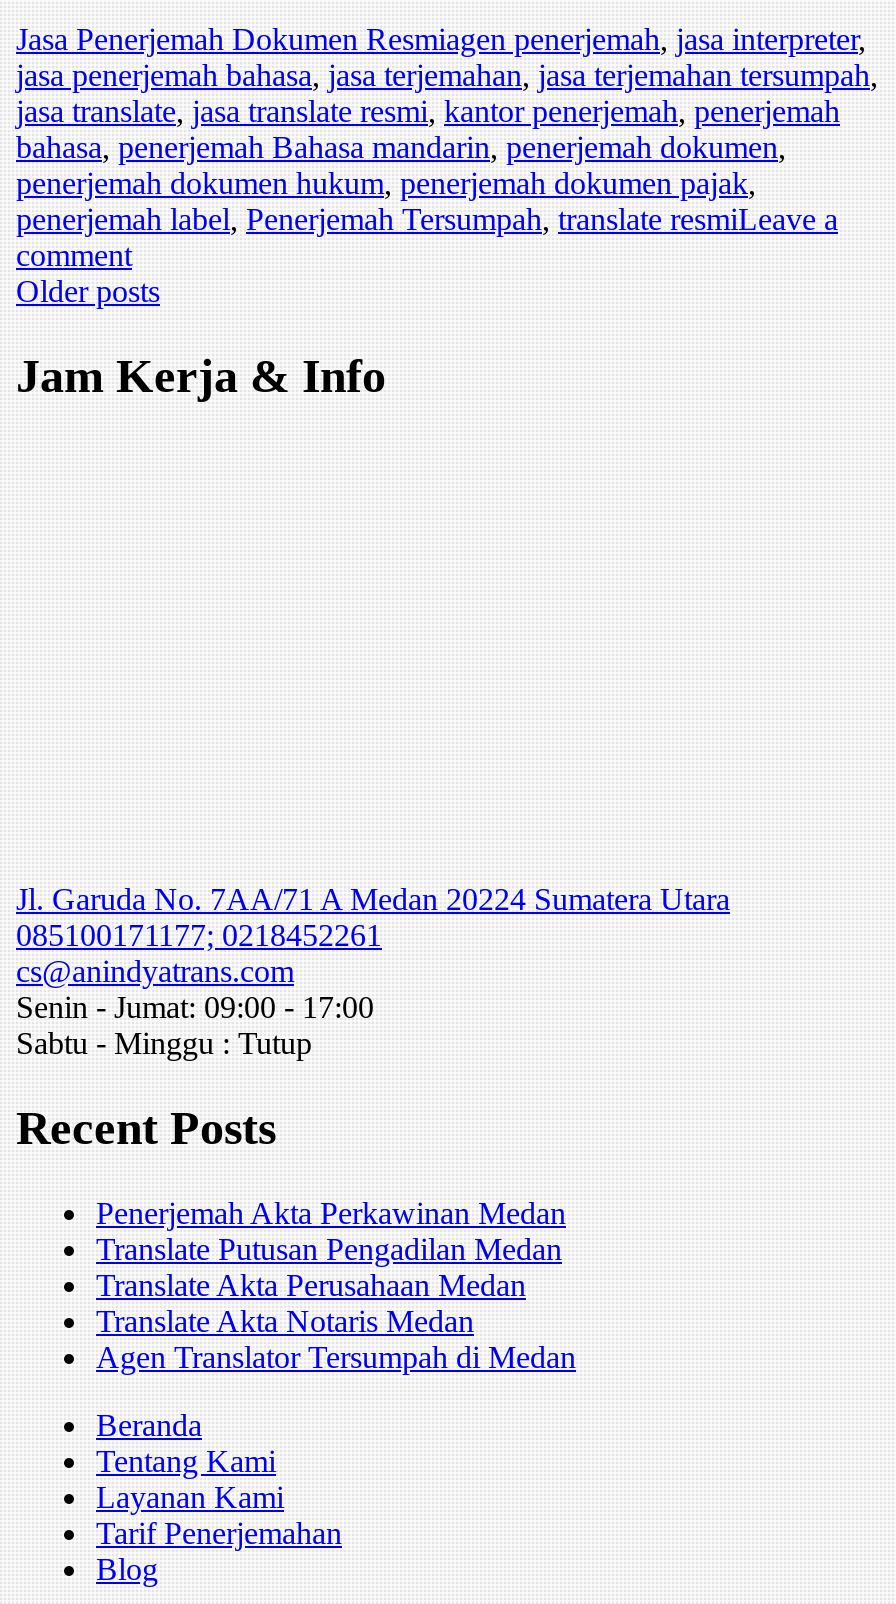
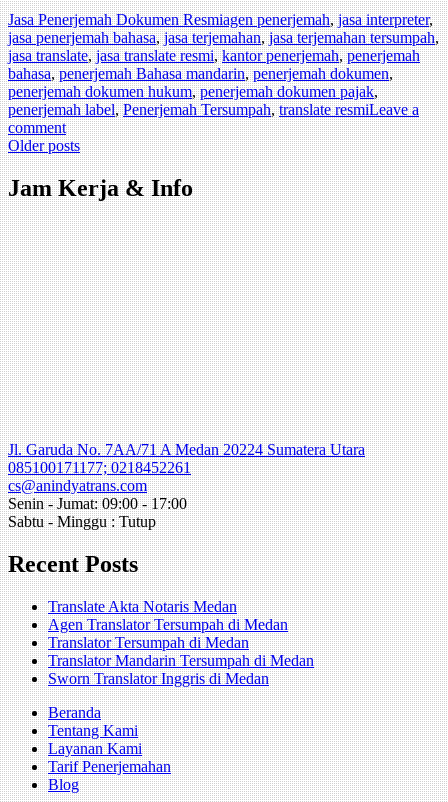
[96,1196,566,1302] Penerjemah Akta Perkawinan Medan | Translate Putusan Pengadilan Medan | Translate Akta Perusahaan Medan -> none
moved [96,1304,576,1374] -> [48,598,288,633]: Translate Akta Notaris Medan | Agen Translator Tersumpah di Medan
none -> [48,634,314,687] Translator Tersumpah di Medan | Translator Mandarin Tersumpah di Medan | Sworn Translator Inggris di Medan

